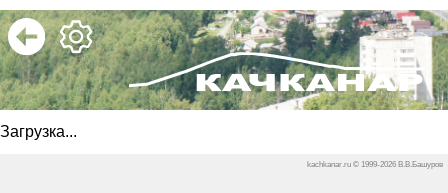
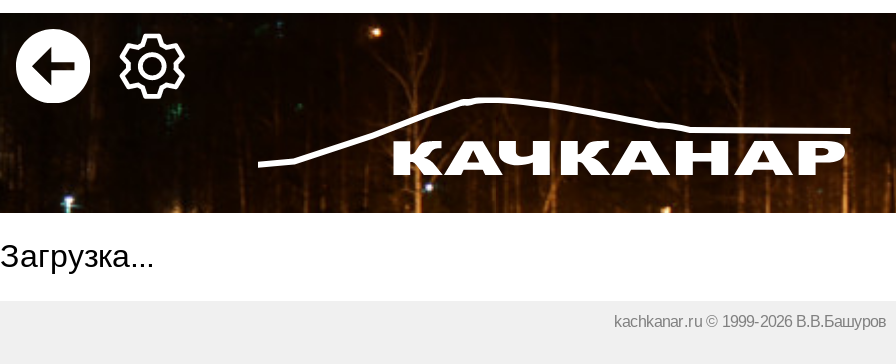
[3,9,445,111] [image] -> [6,11,890,215] [image]

